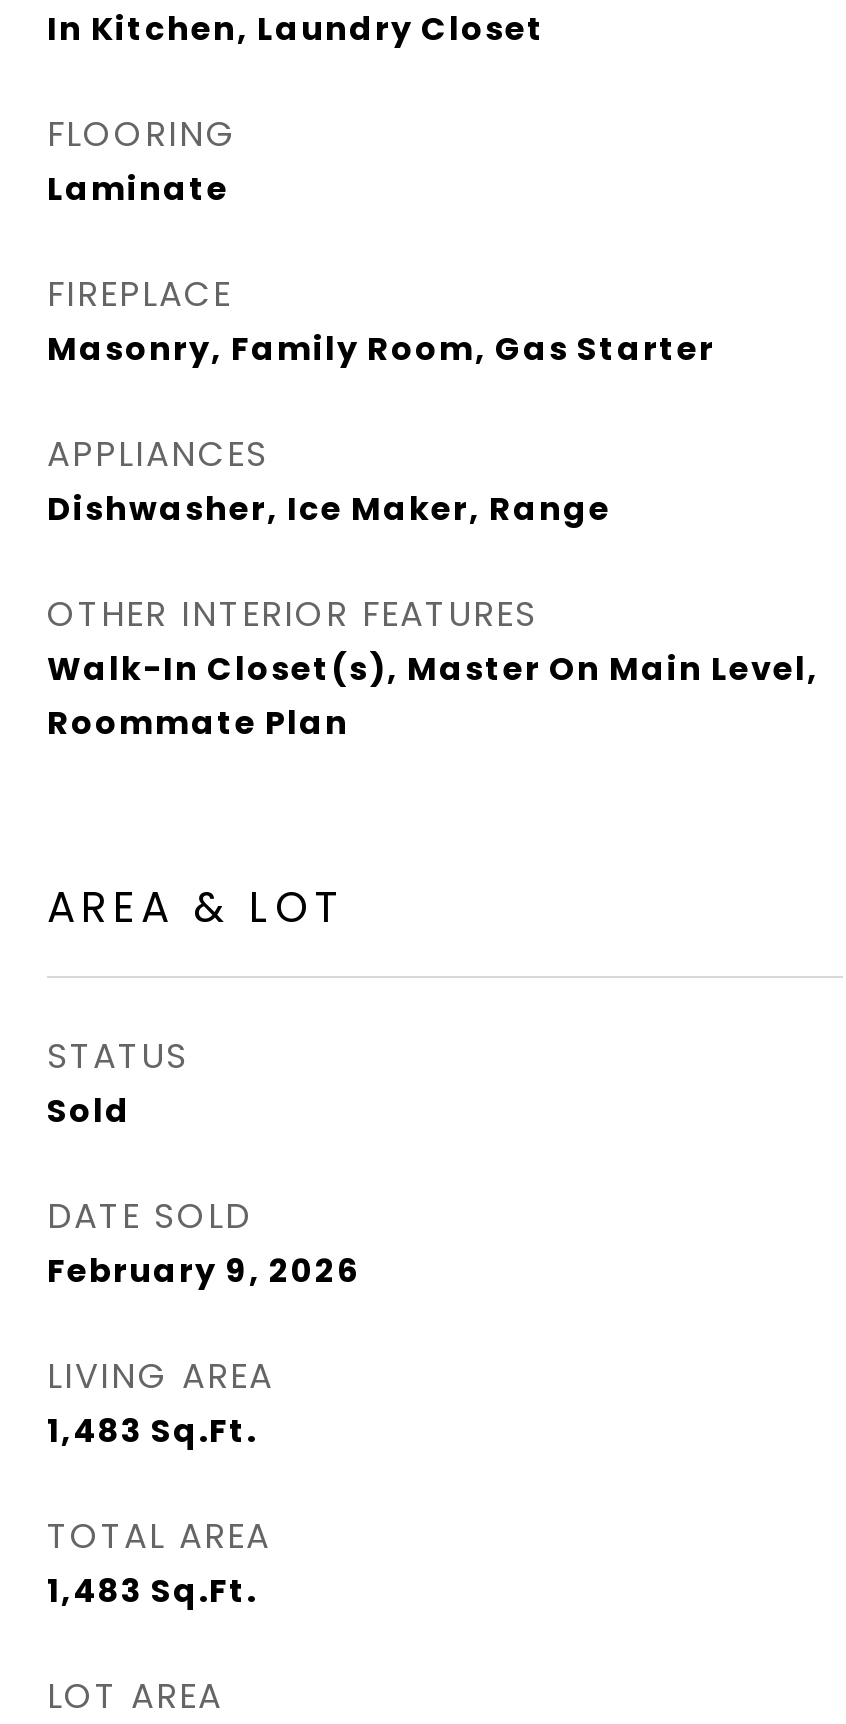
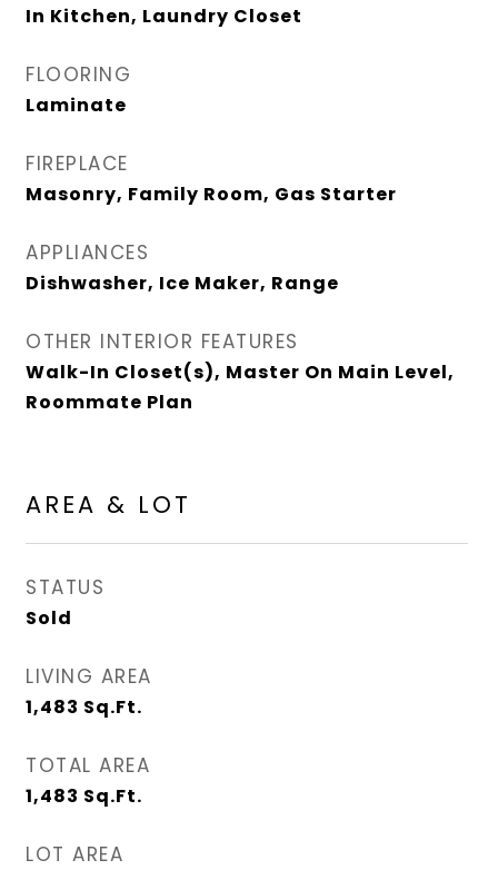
[47,1192,361,1294] DATE SOLD | February 9, 2026 -> none

